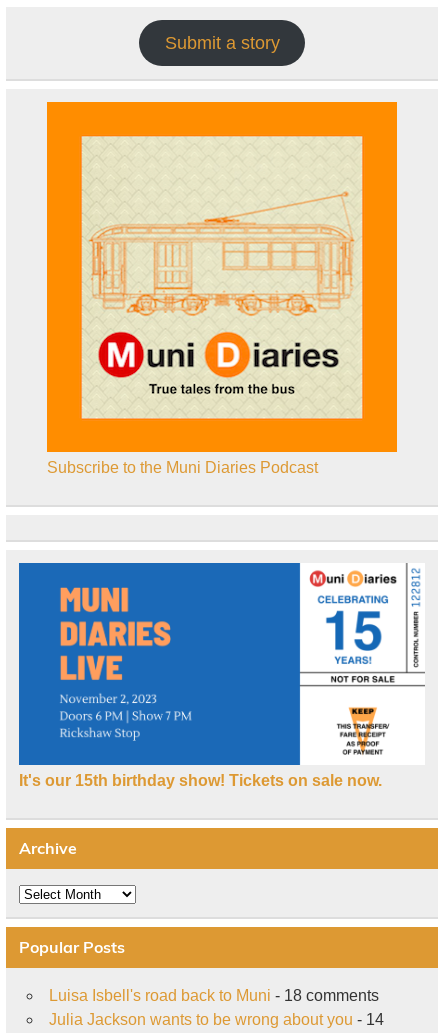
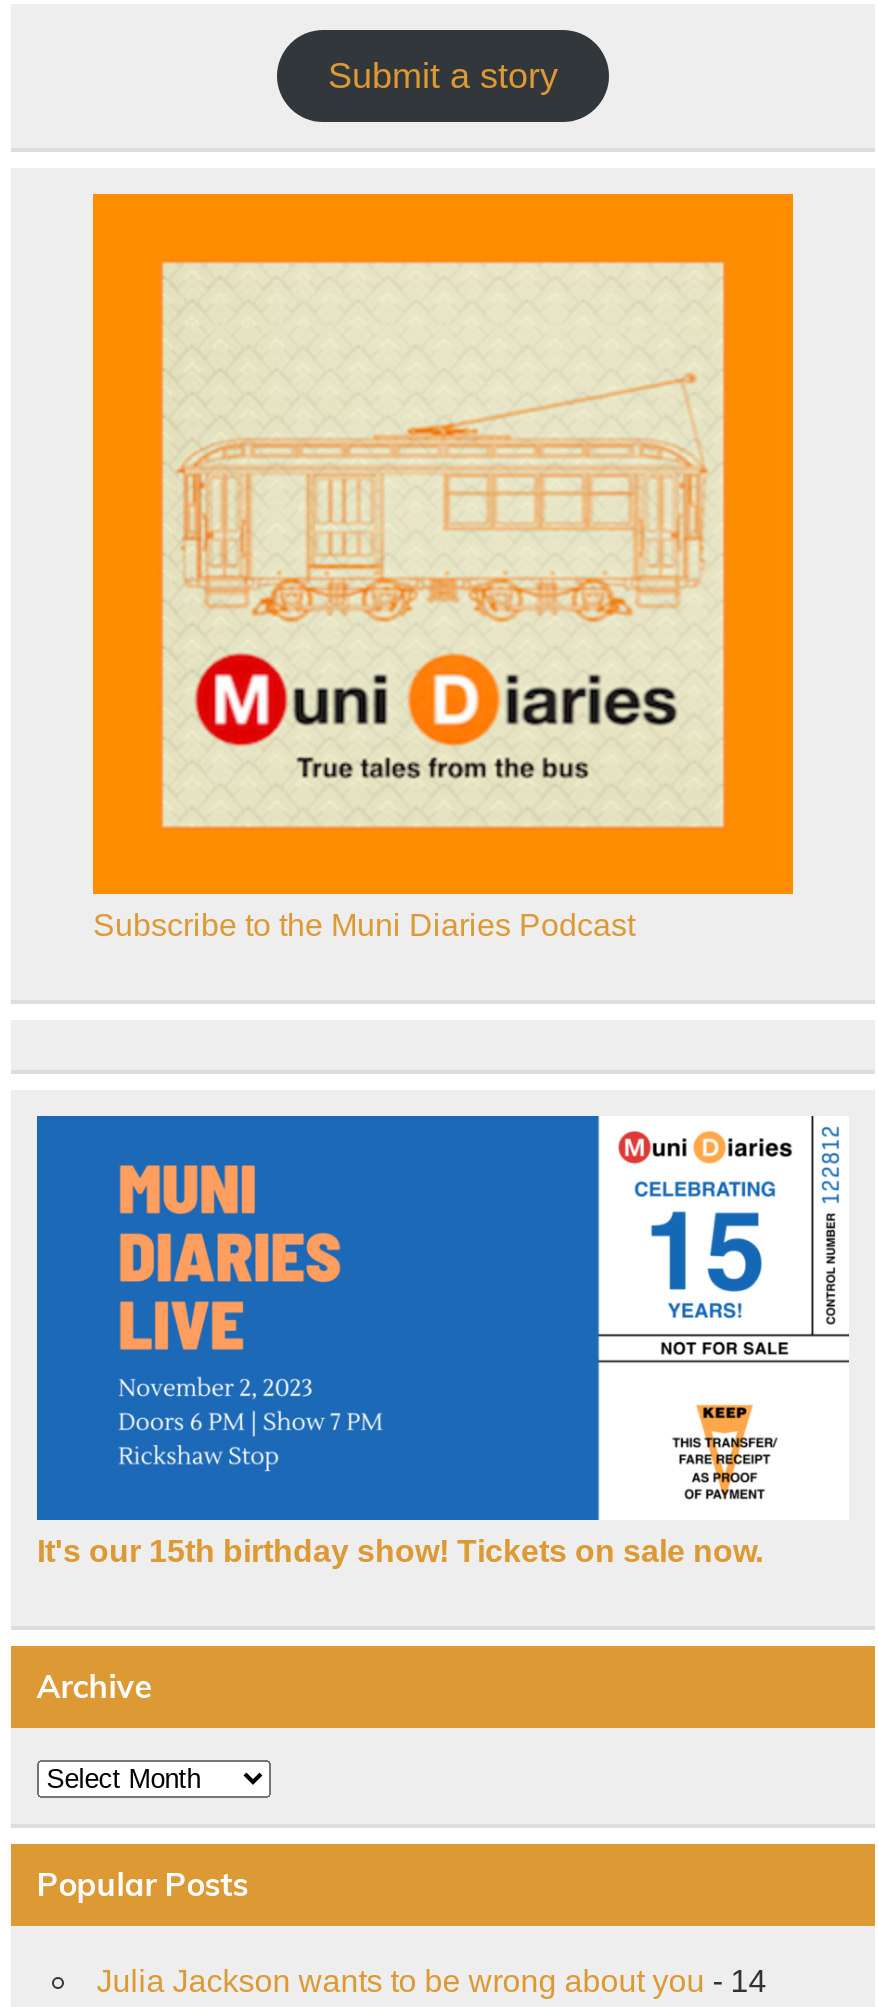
[49,987,379,1004] Luisa Isbell's road back to Muni - 18 comments -> none

